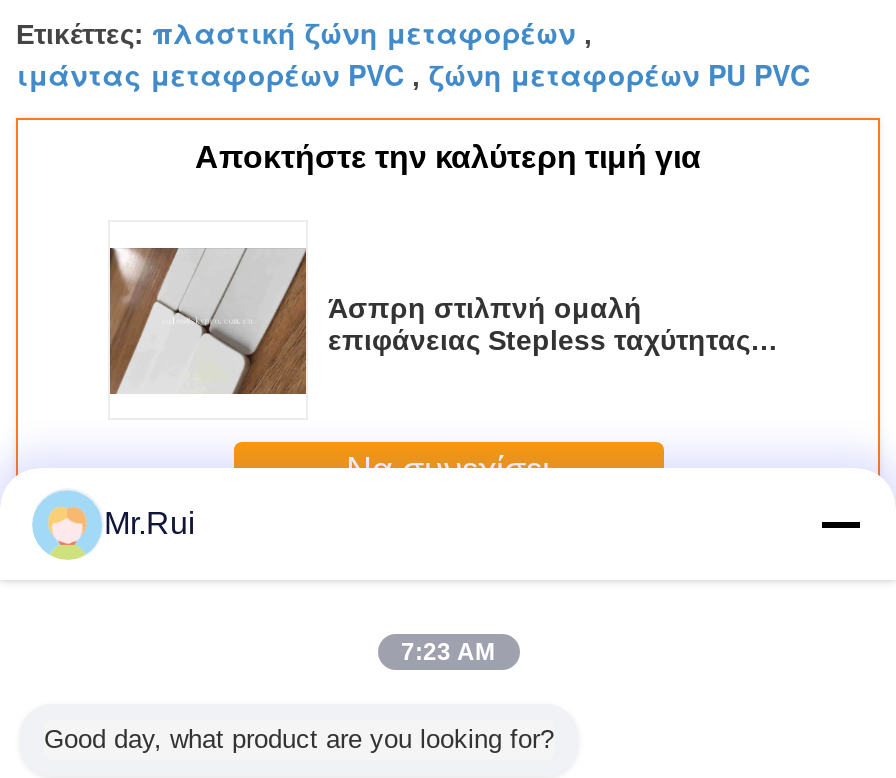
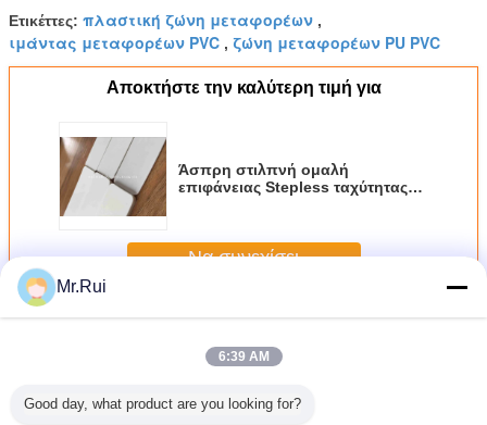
[401,638,495,666] 7:23 AM -> [218,349,269,364] 6:39 AM

